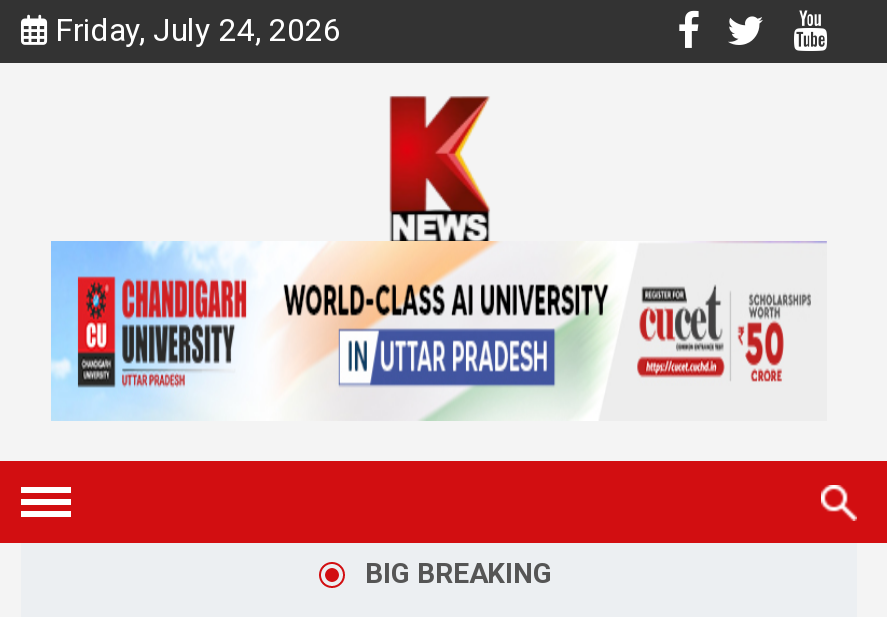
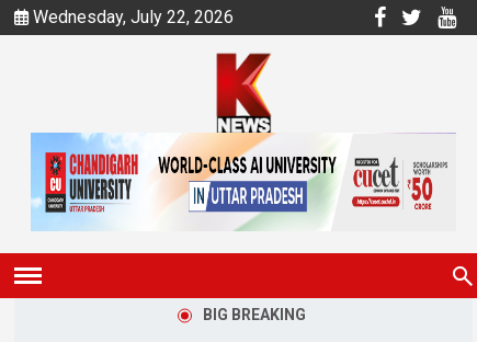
[55,11,341,49] Friday, July 24, 2026 -> [33,7,234,27] Wednesday, July 22, 2026

